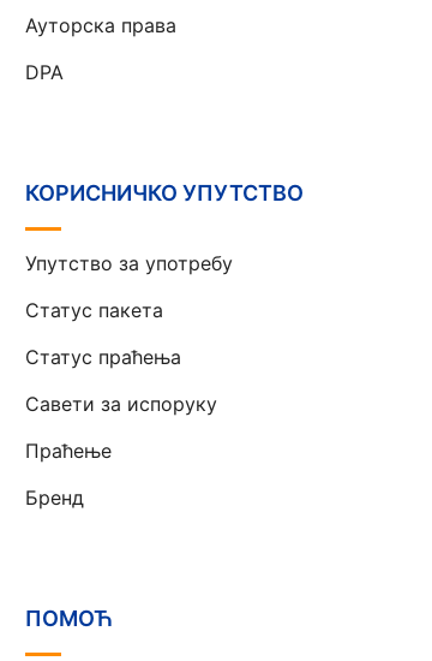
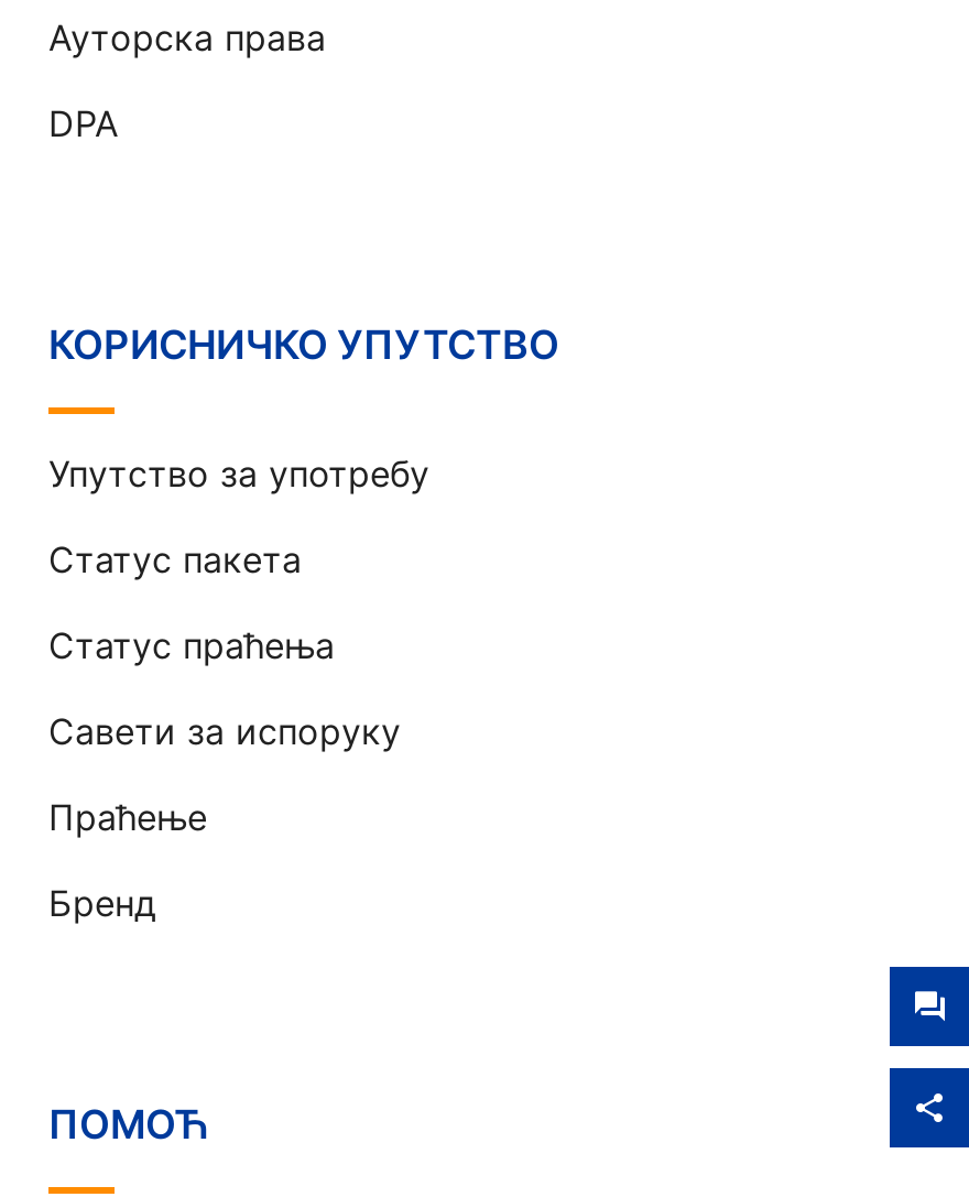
none -> [888,965,962,1048] [image]
none -> [888,1066,962,1150] [image]

